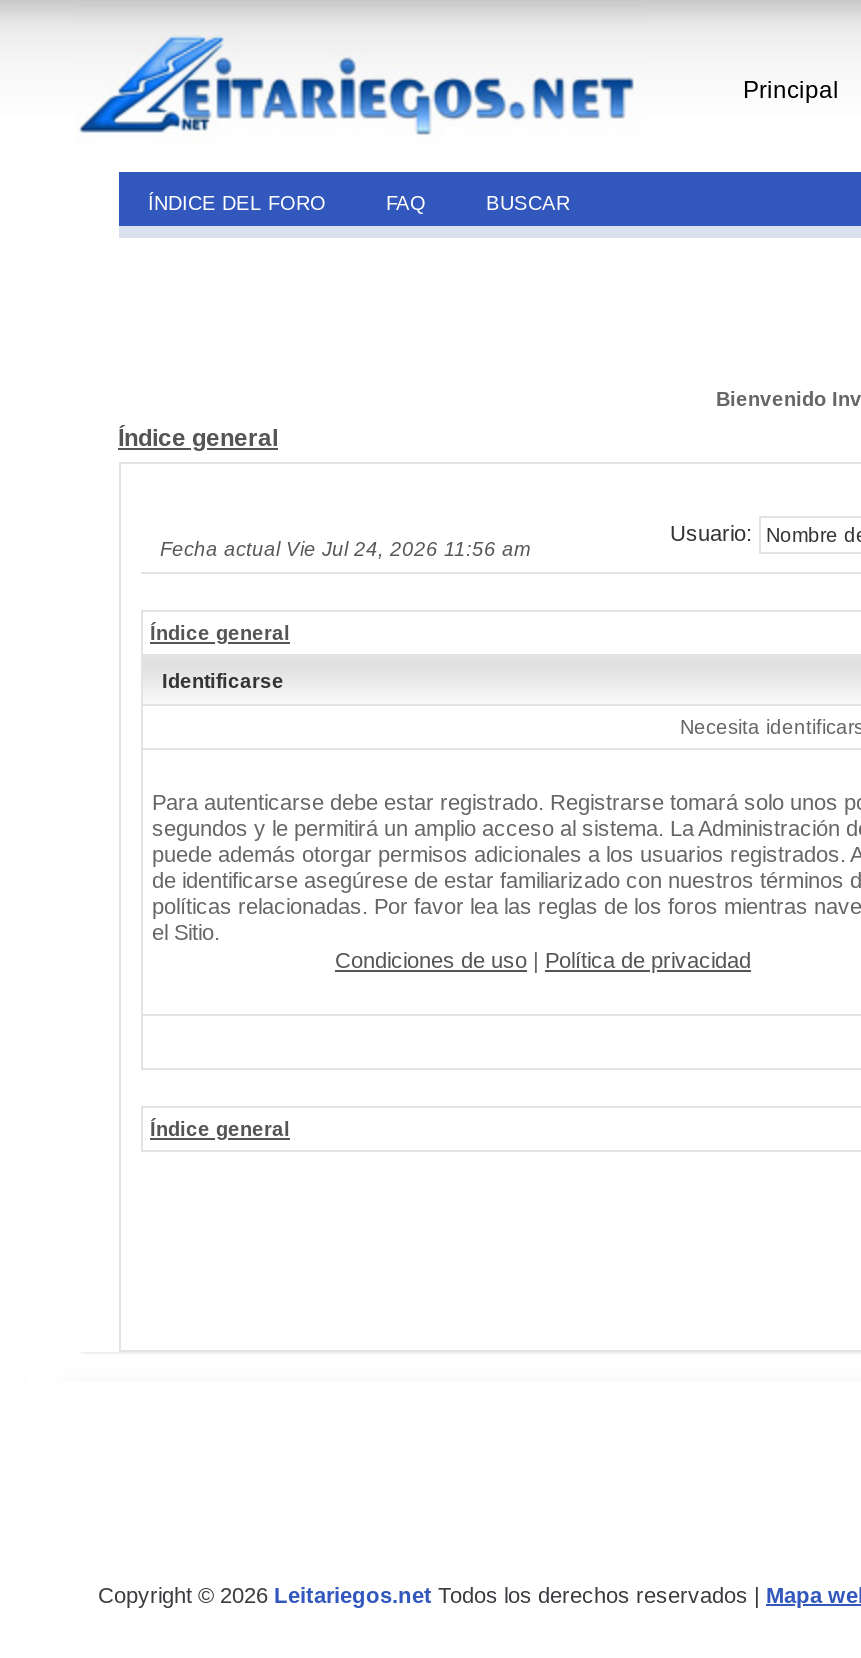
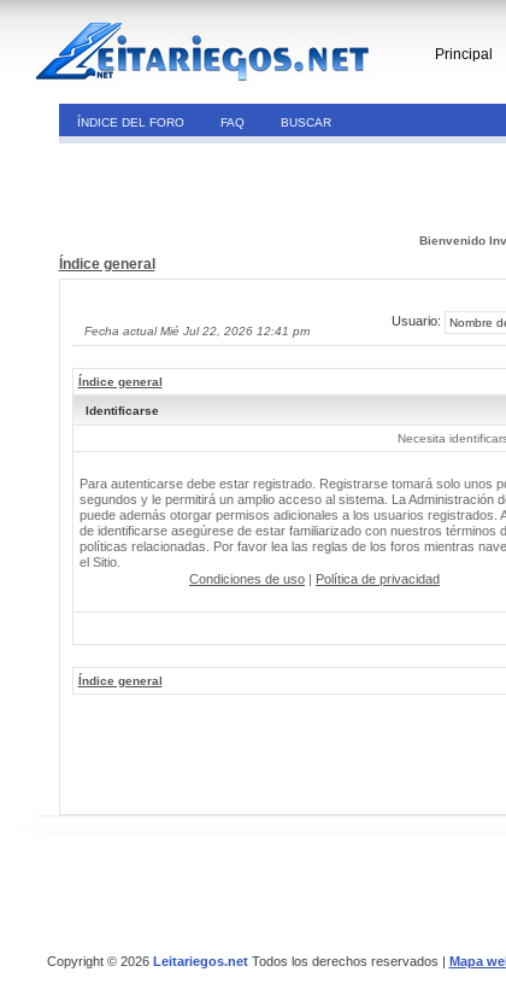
[160,538,530,560] Fecha actual Vie Jul 24, 2026 11:56 am -> [84,324,309,338] Fecha actual Mié Jul 22, 2026 12:41 pm

